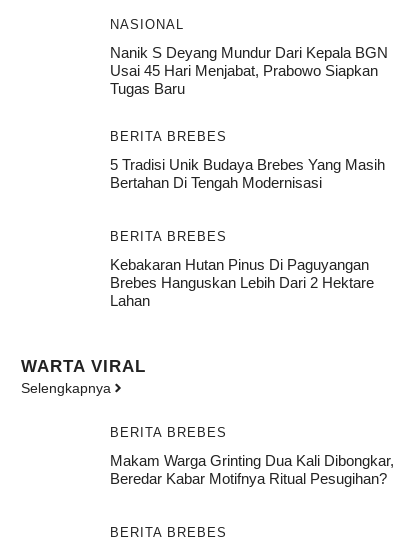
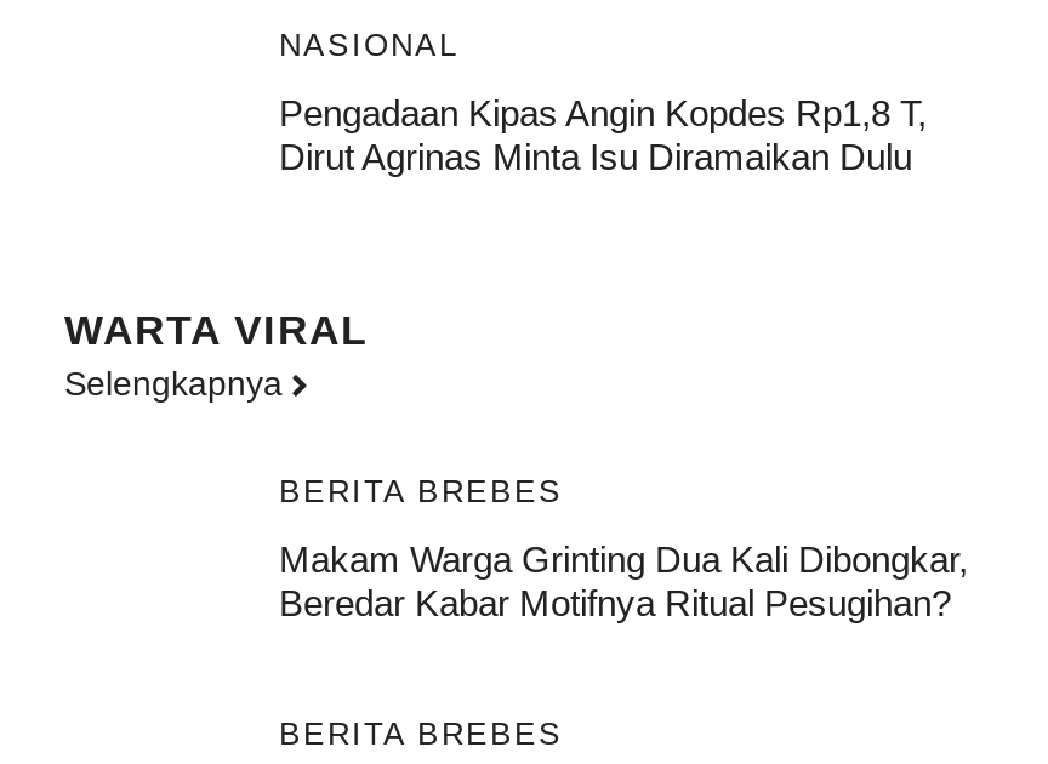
[109,44,387,309] Nanik S Deyang Mundur Dari Kepala BGN | Usai 45 Hari Menjabat, Prabowo Siapkan | Tugas Baru | BERITA BREBES | 5 Tradisi Unik Budaya Brebes Yang Masih | Bertahan Di Tengah Modernisasi | BERITA BREBES | Kebakaran Hutan Pinus Di Paguyangan | Brebes Hanguskan Lebih Dari 2 Hektare | Lahan -> [279,93,927,178] Pengadaan Kipas Angin Kopdes Rp1,8 T, | Dirut Agrinas Minta Isu Diramaikan Dulu

